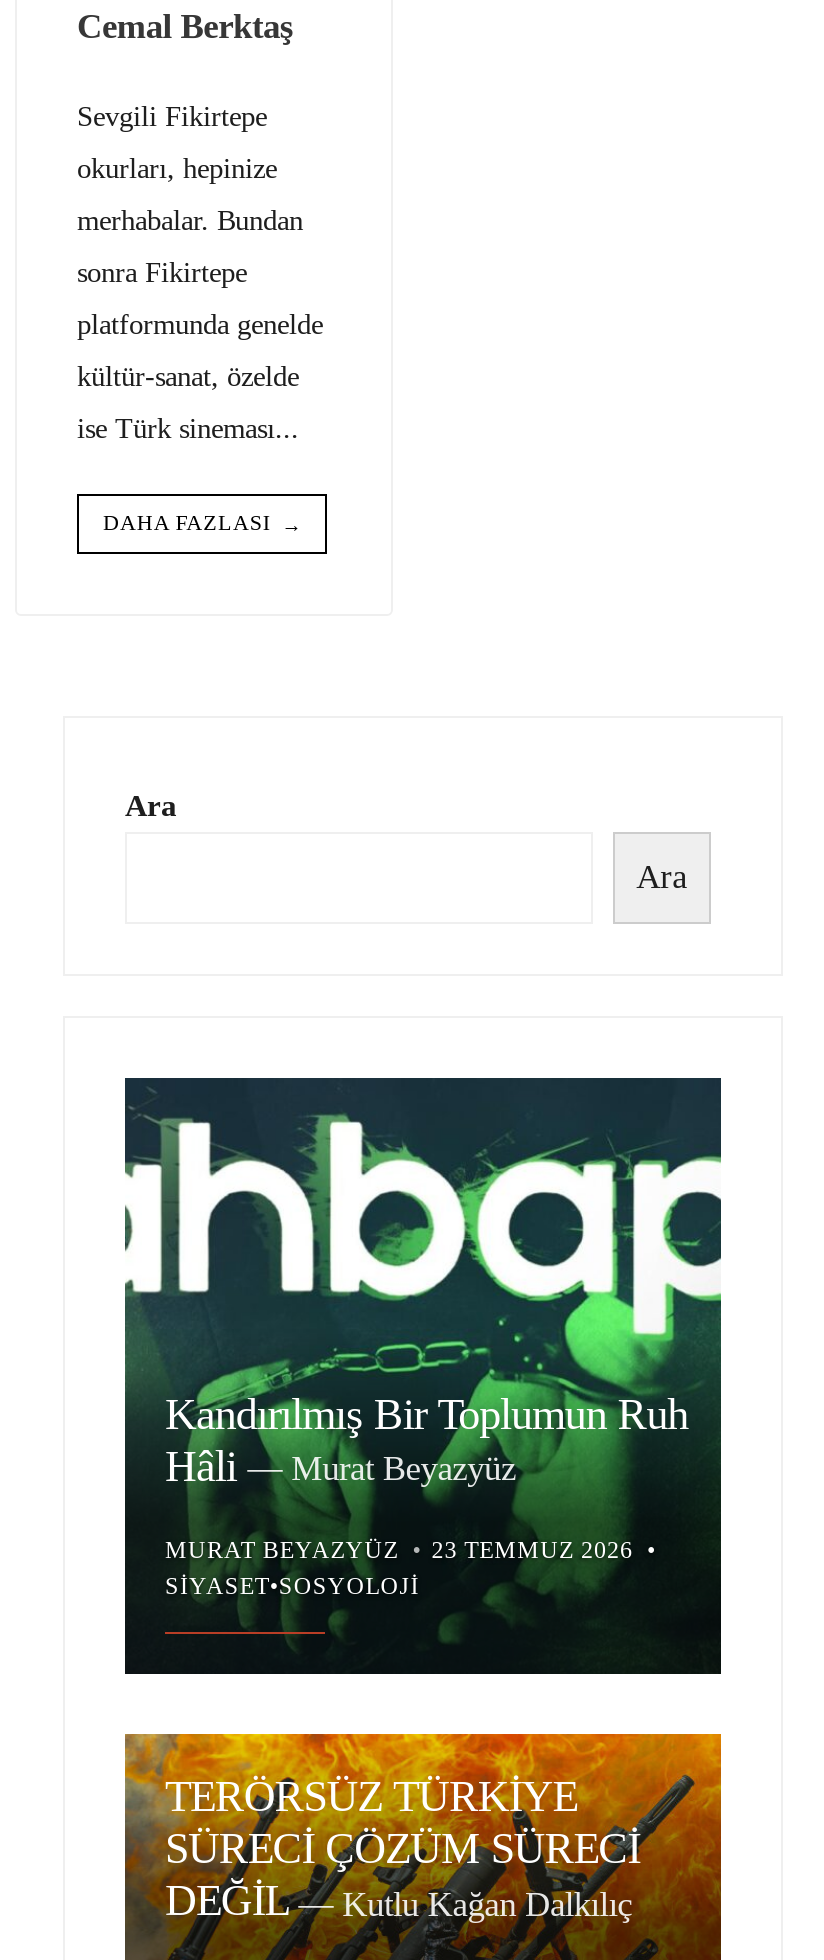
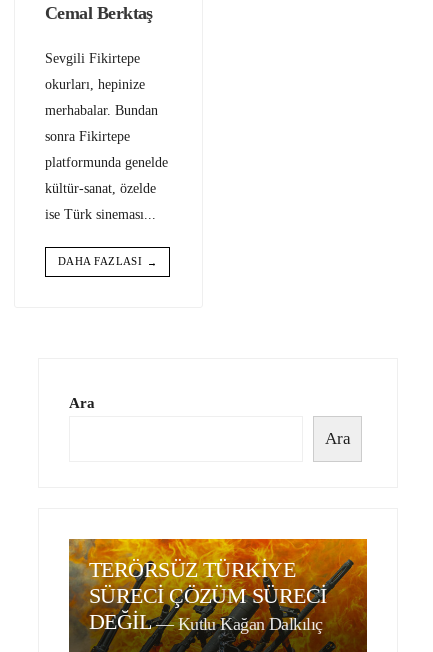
[123,1076,723,1676] [image] | Kandırılmış Bir Toplumun Ruh | Hâli — Murat Beyazyüz | MURAT BEYAZYÜZ • 23 TEMMUZ 2026 • | SIYASET•SOSYOLOJI -> none

